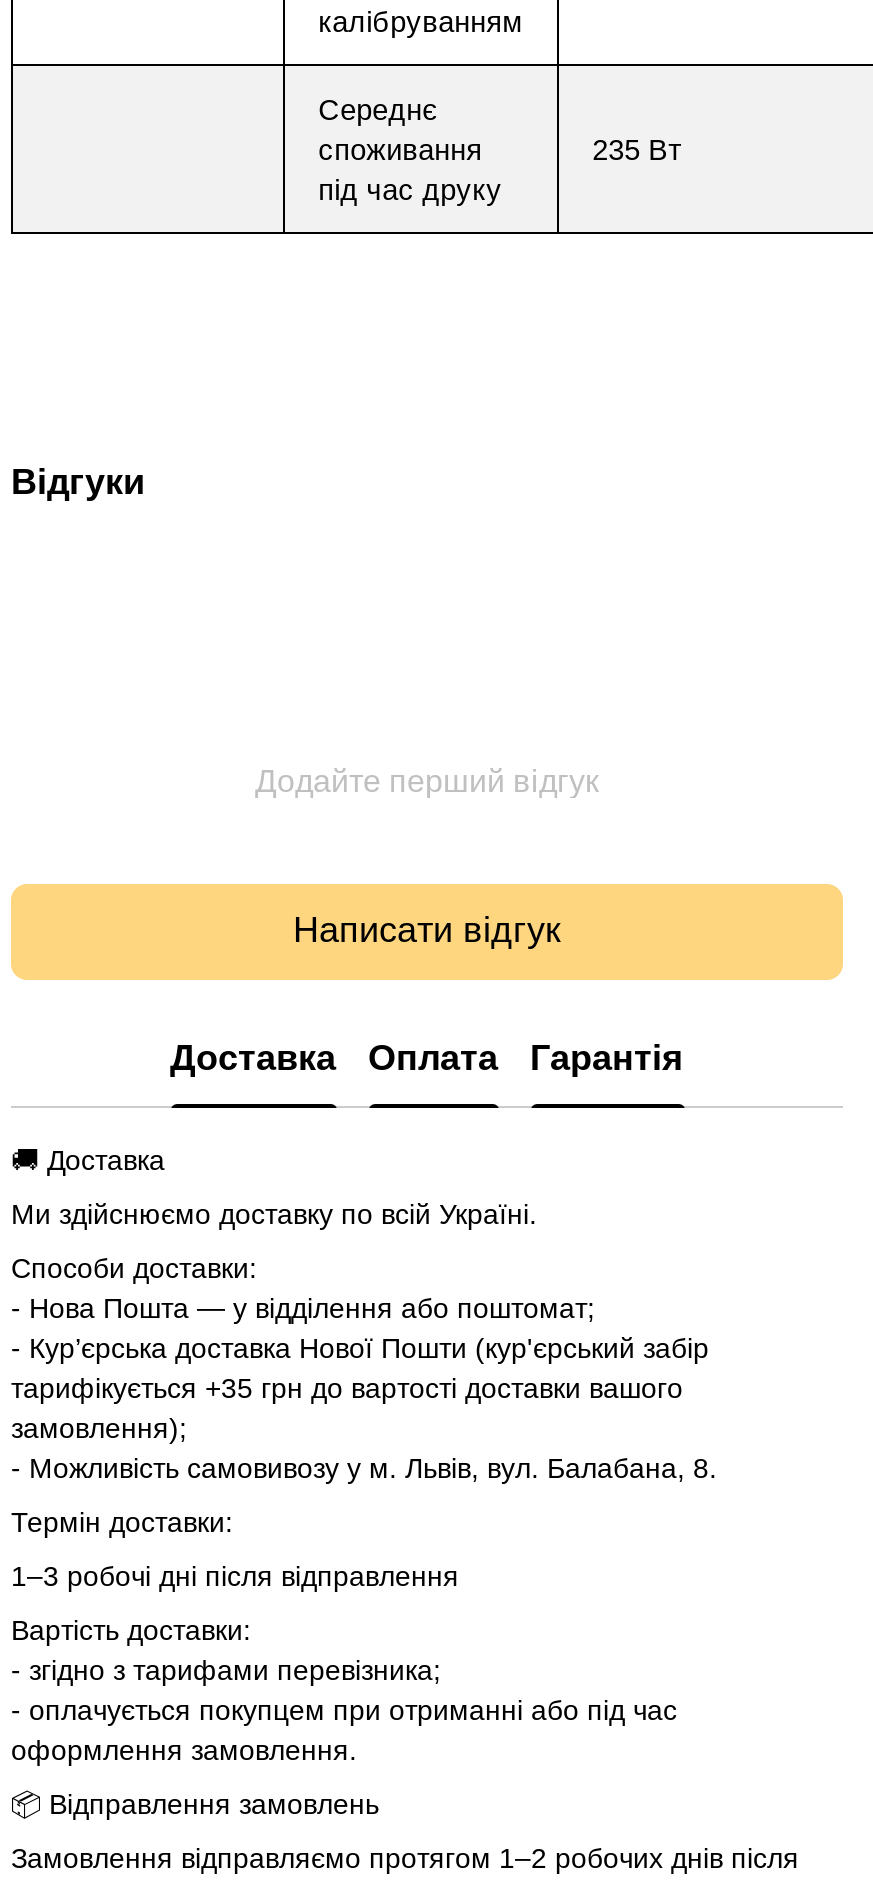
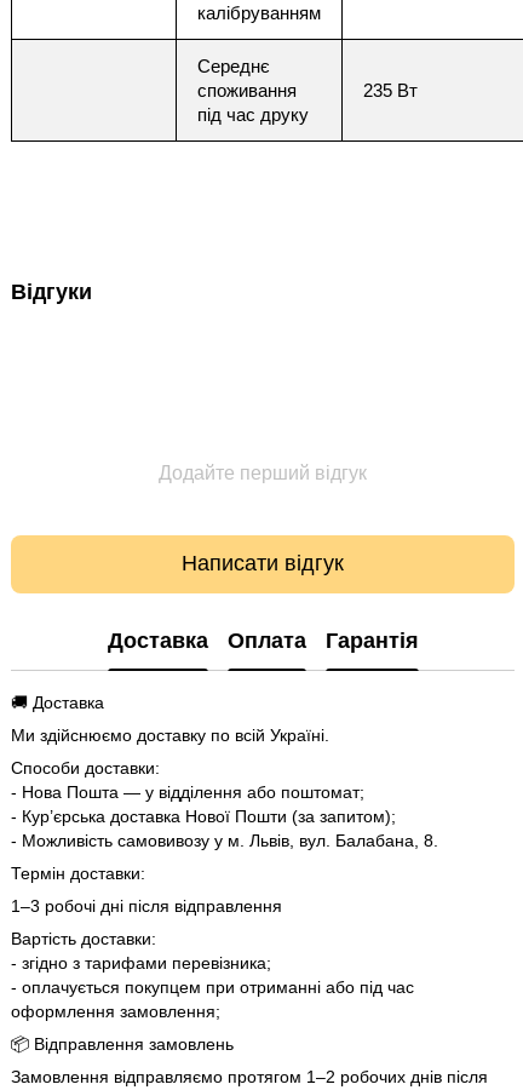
[11,1332,709,1444] - Кур’єрська доставка Нової Пошти (кур'єрський забір | тарифікується +35 грн до вартості доставки вашого | замовлення); -> [11,807,396,826] - Кур’єрська доставка Нової Пошти (за запитом);
[11,1734,357,1766] оформлення замовлення. -> [11,1002,220,1021] оформлення замовлення;

